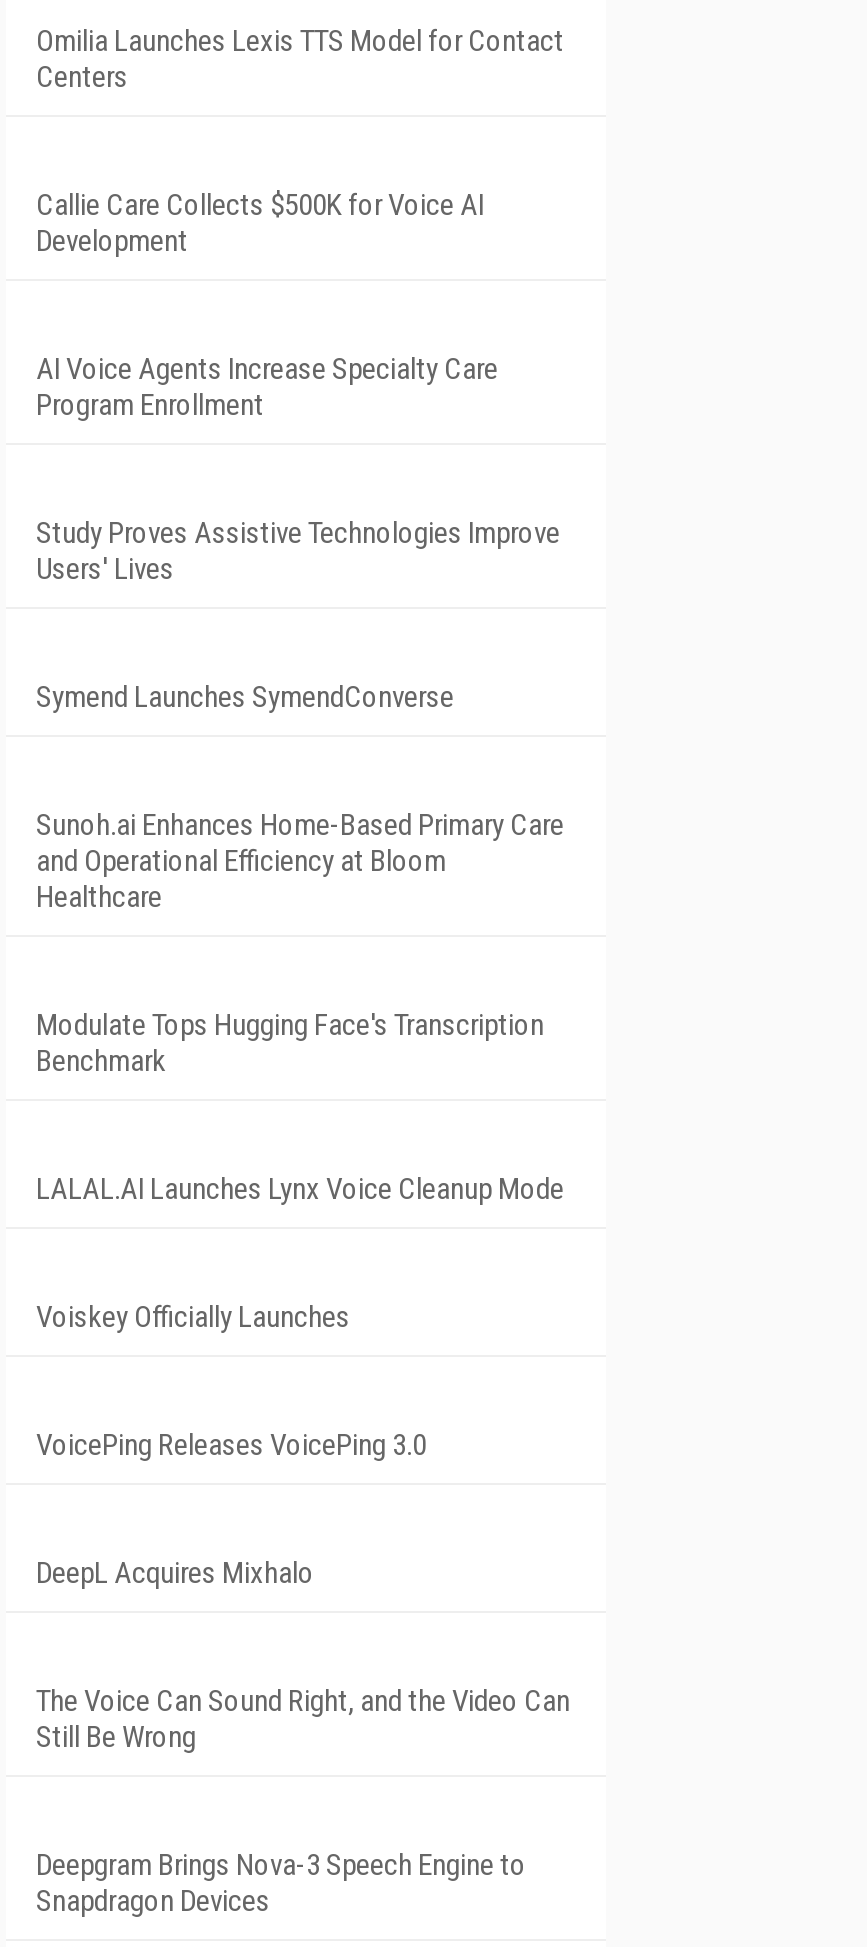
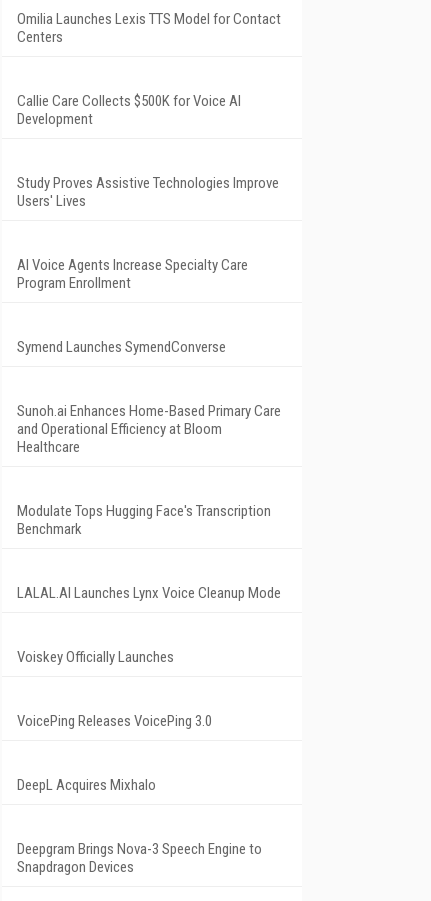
moved [36,351,498,423] -> [17,256,248,292]: AI Voice Agents Increase Specialty Care | Program Enrollment
[36,1683,570,1755] The Voice Can Sound Right, and the Video Can | Still Be Wrong -> none

